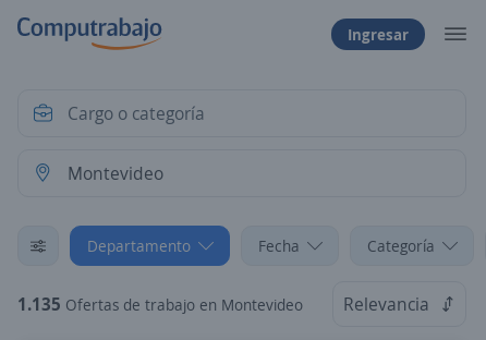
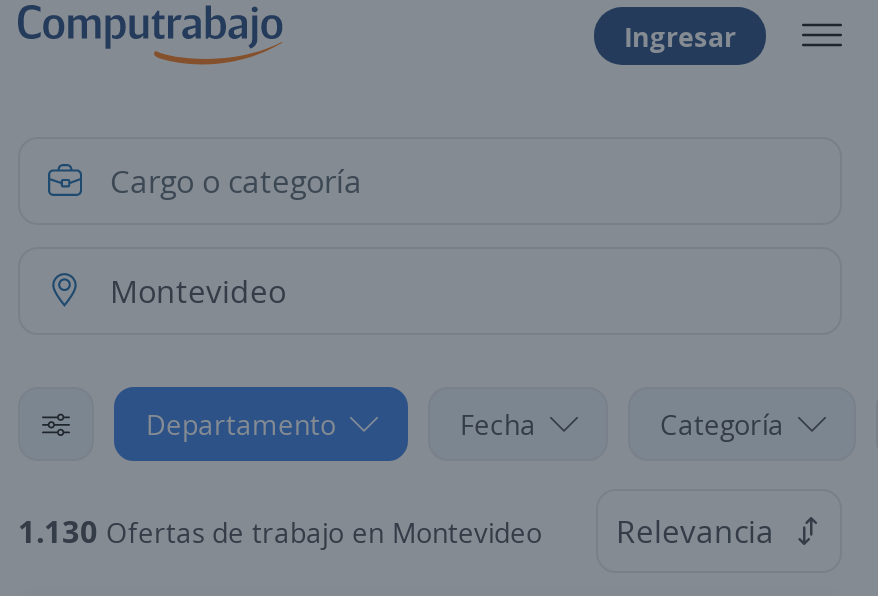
[17,292,303,316] 1.135 Ofertas de trabajo en Montevideo -> [18,509,542,553] 1.130 Ofertas de trabajo en Montevideo

